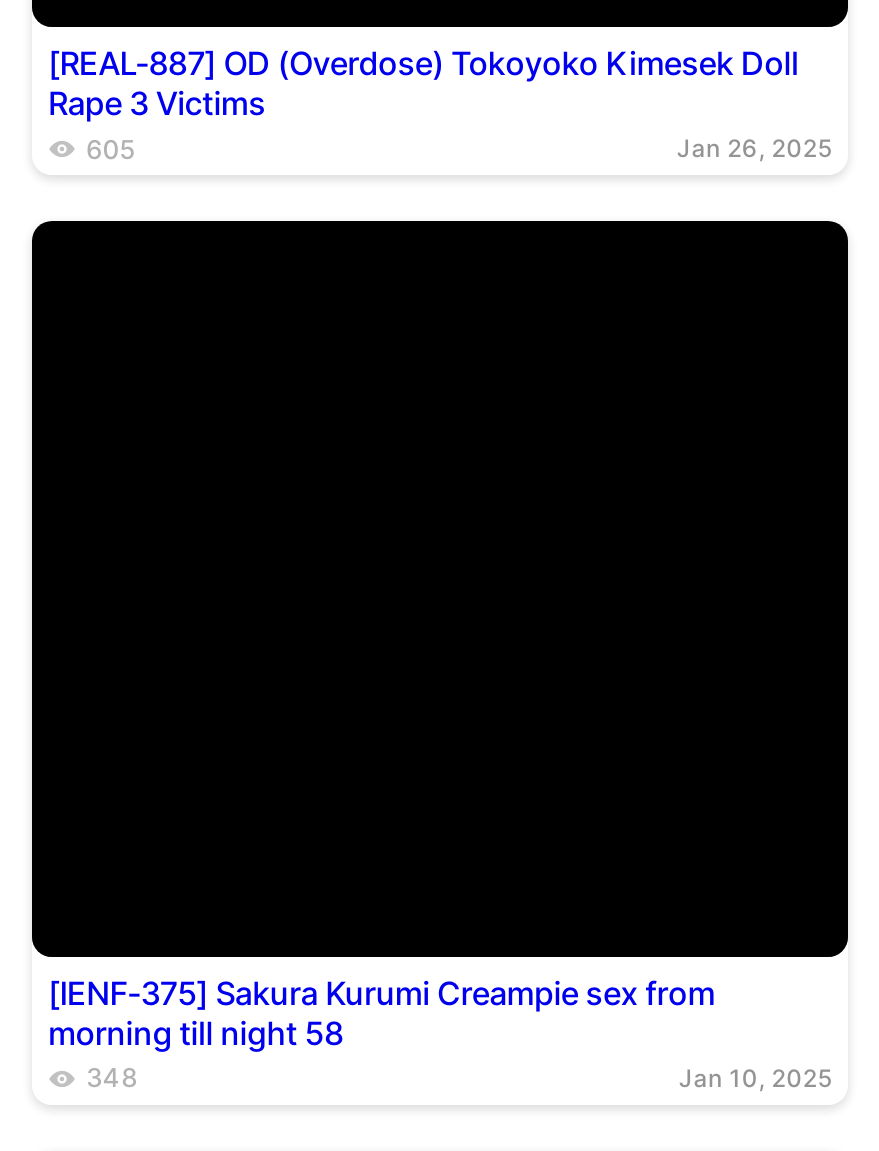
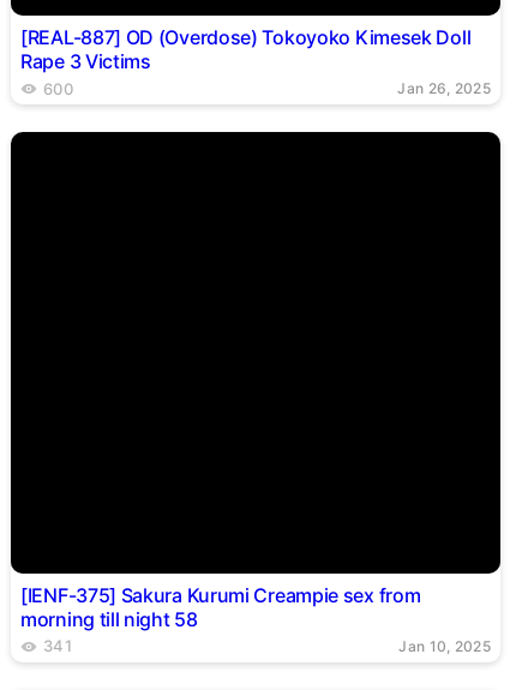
[86,133,136,165] 605 -> [43,79,73,98] 600
[86,1061,138,1093] 348 -> [43,636,72,655] 341

